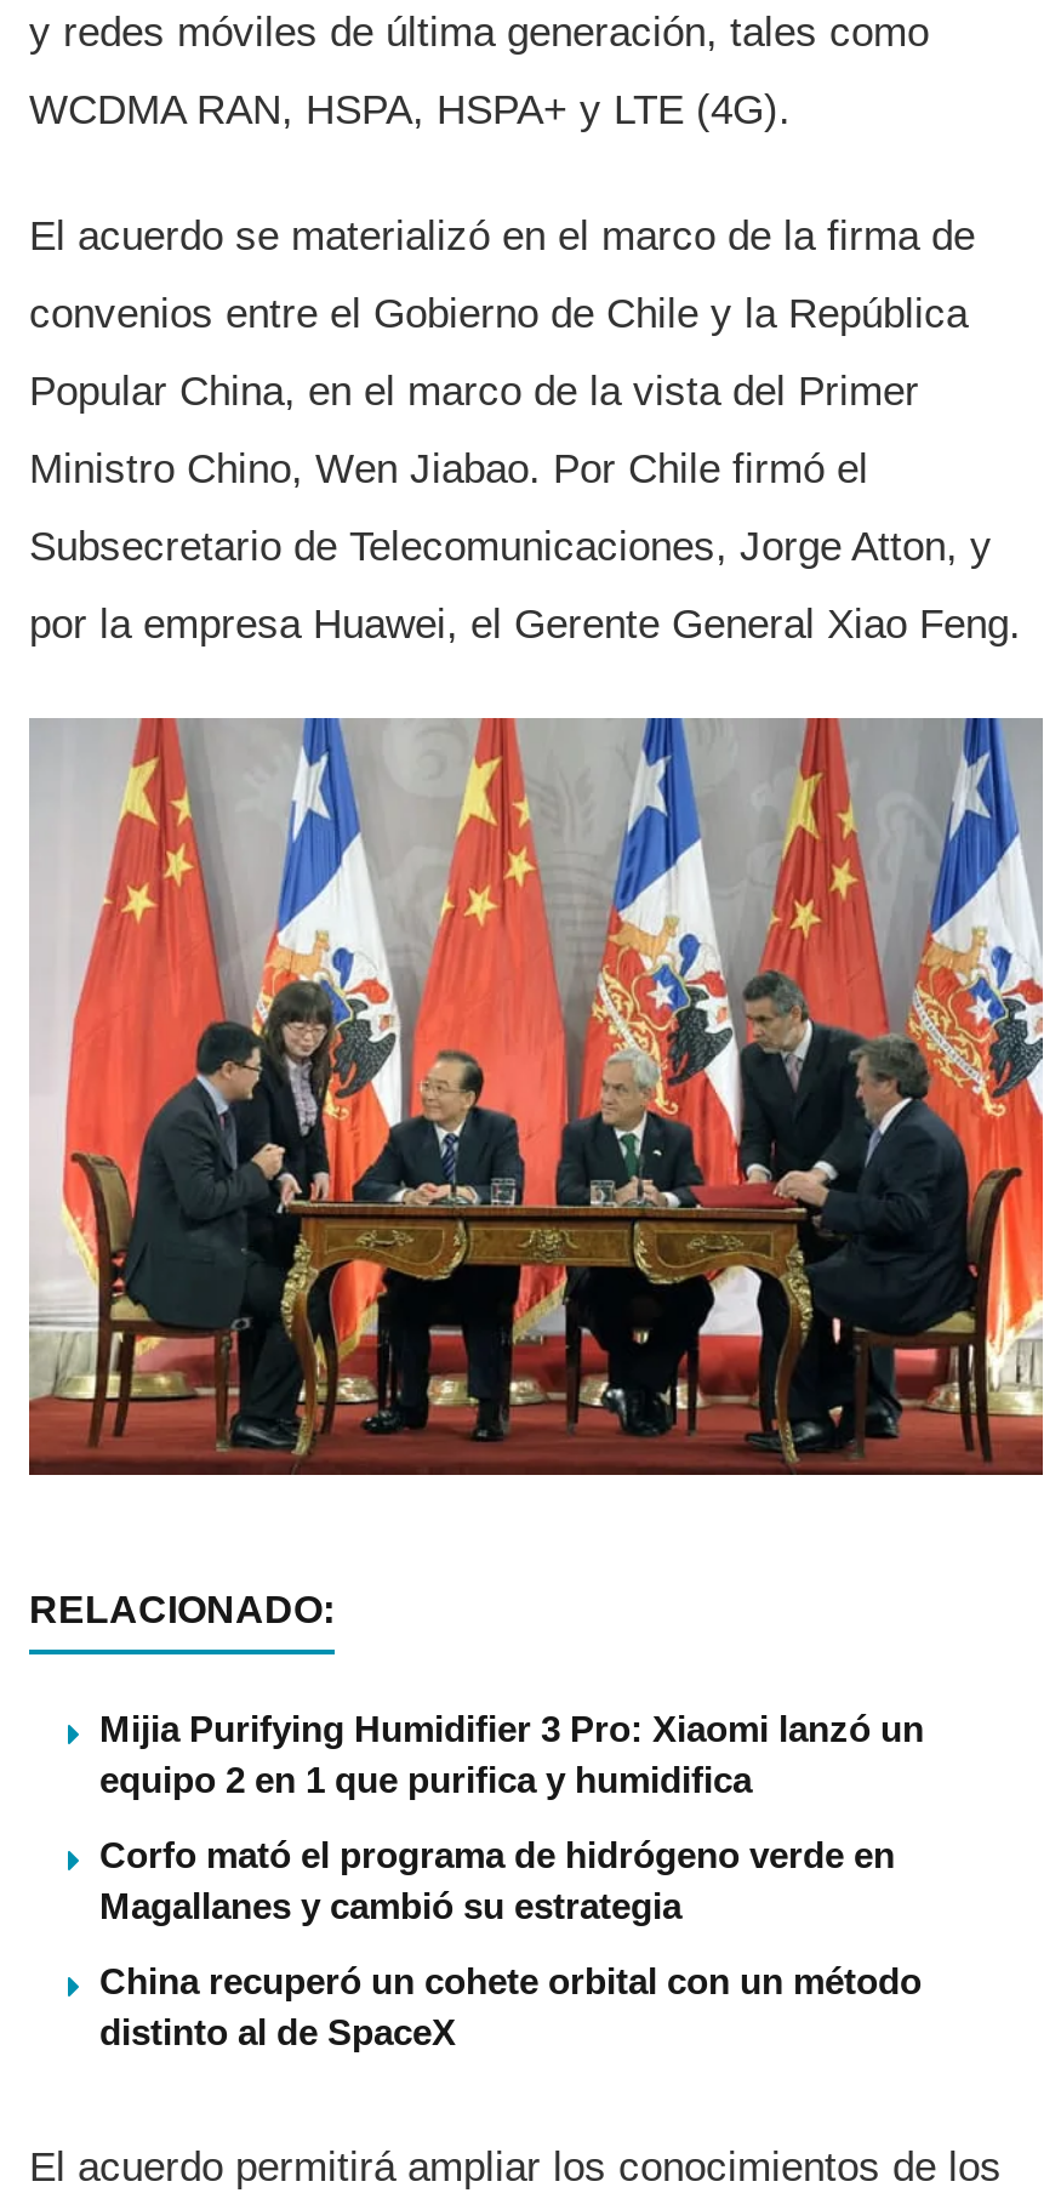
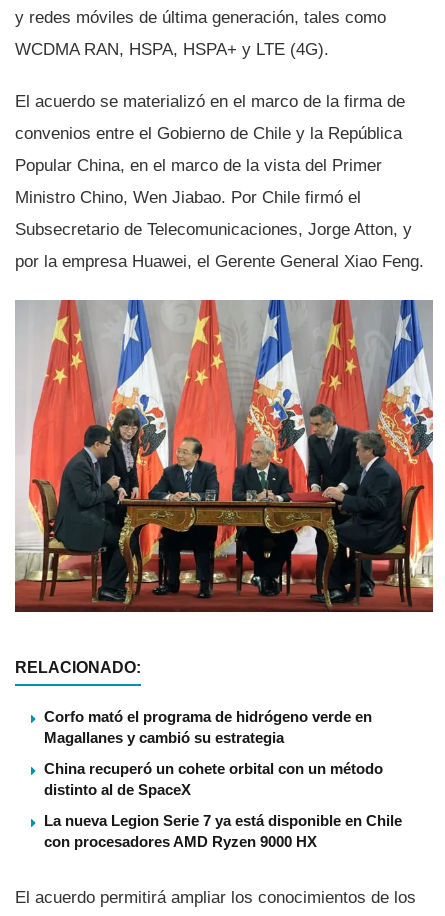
[99,1709,924,1801] Mijia Purifying Humidifier 3 Pro: Xiaomi lanzó un | equipo 2 en 1 que purifica y humidifica -> none
moved [99,1835,922,2053] -> [44,708,383,798]: Corfo mató el programa de hidrógeno verde en | Magallanes y cambió su estrategia | China recuperó un cohete orbital con un método | distinto al de SpaceX
none -> [44,812,402,850] La nueva Legion Serie 7 ya está disponible en Chile | con procesadores AMD Ryzen 9000 HX

